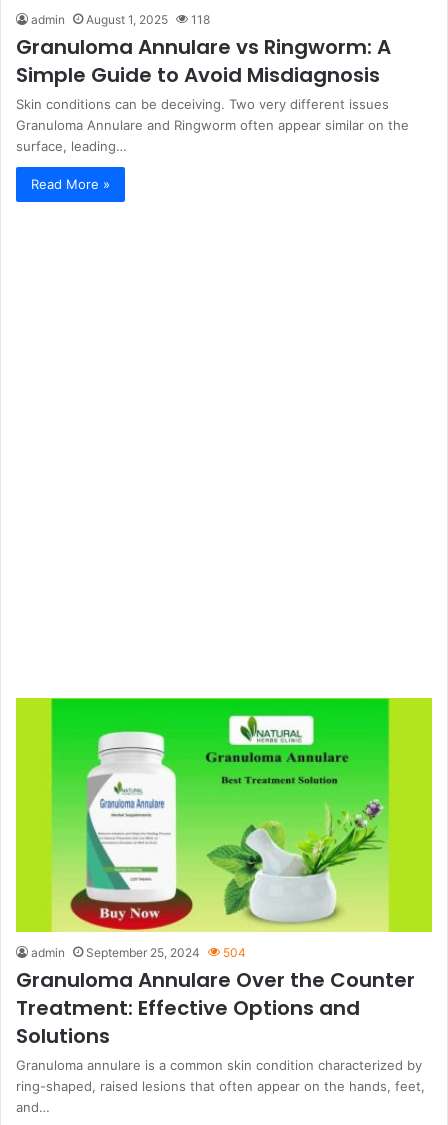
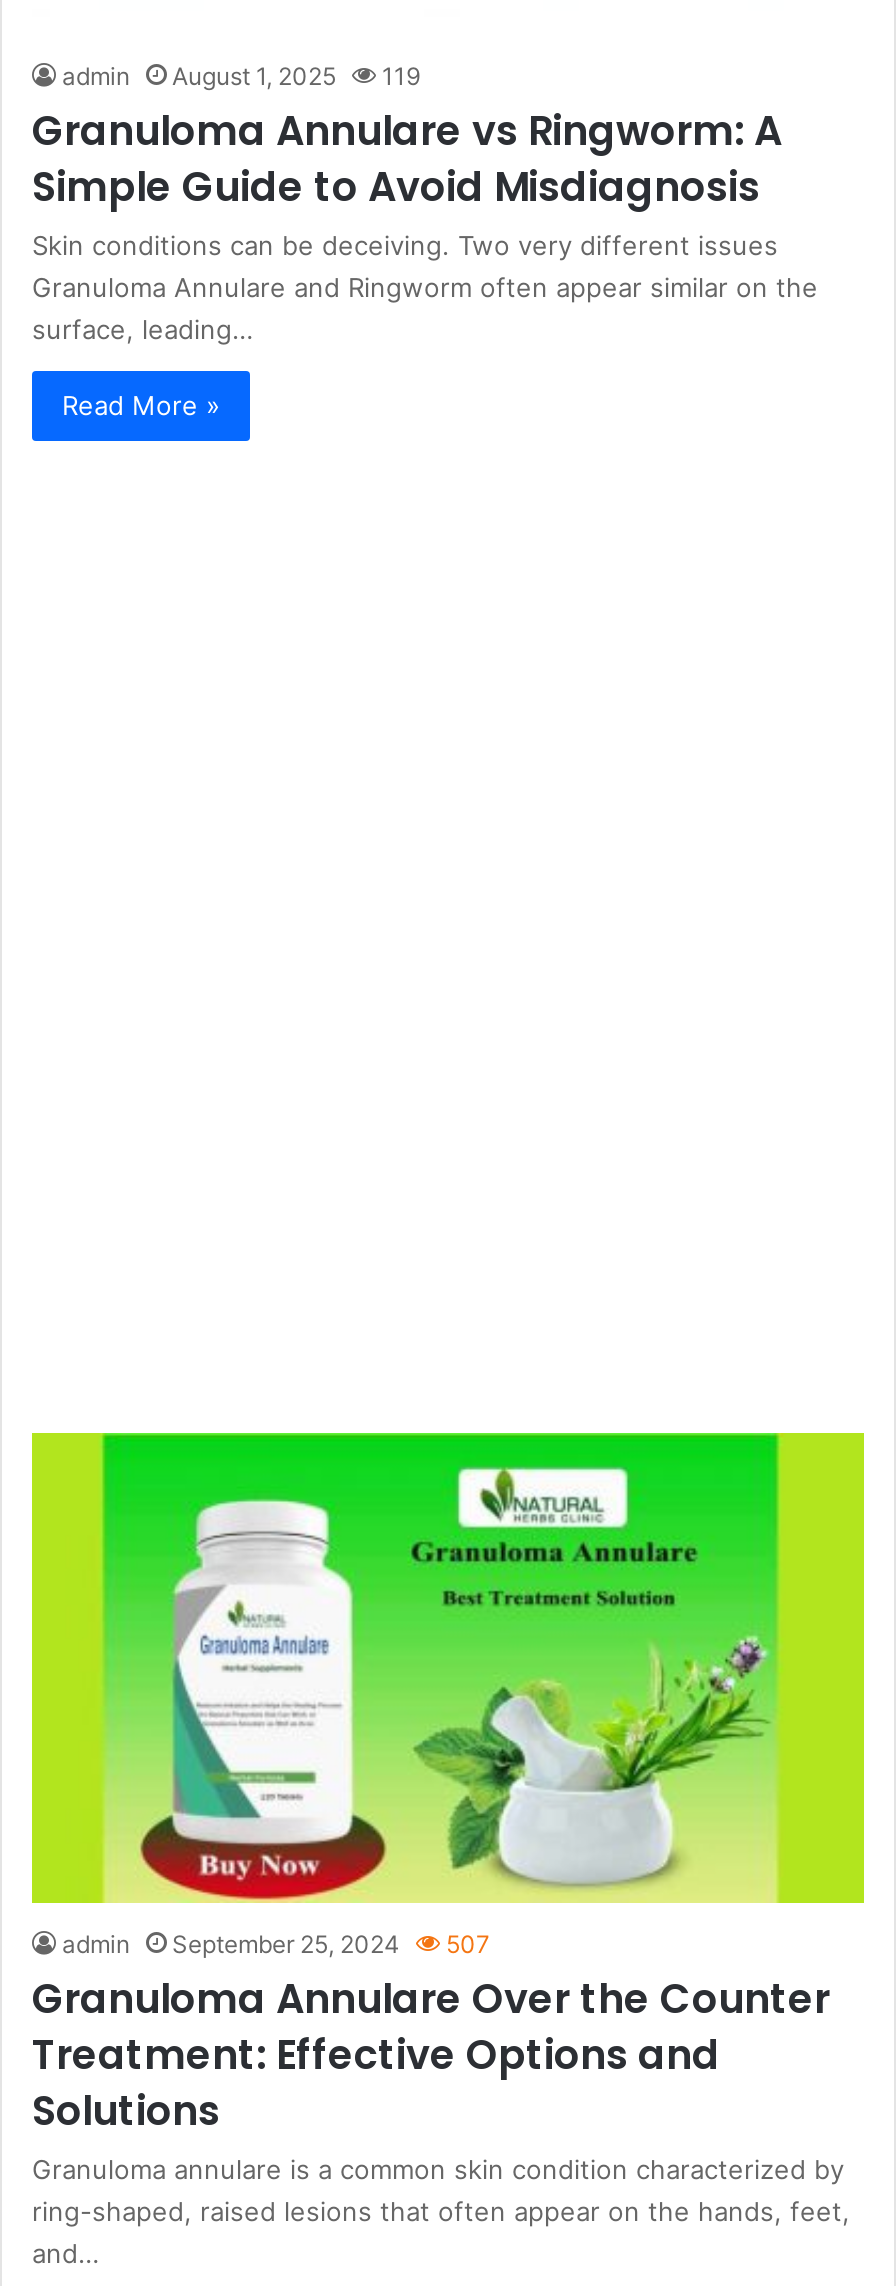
[31,12,210,27] admin August 1, 2025 118 -> [62,61,420,91] admin August 1, 2025 119
[31,945,246,960] admin September 25, 2024 504 -> [62,1929,490,1959] admin September 25, 2024 507

